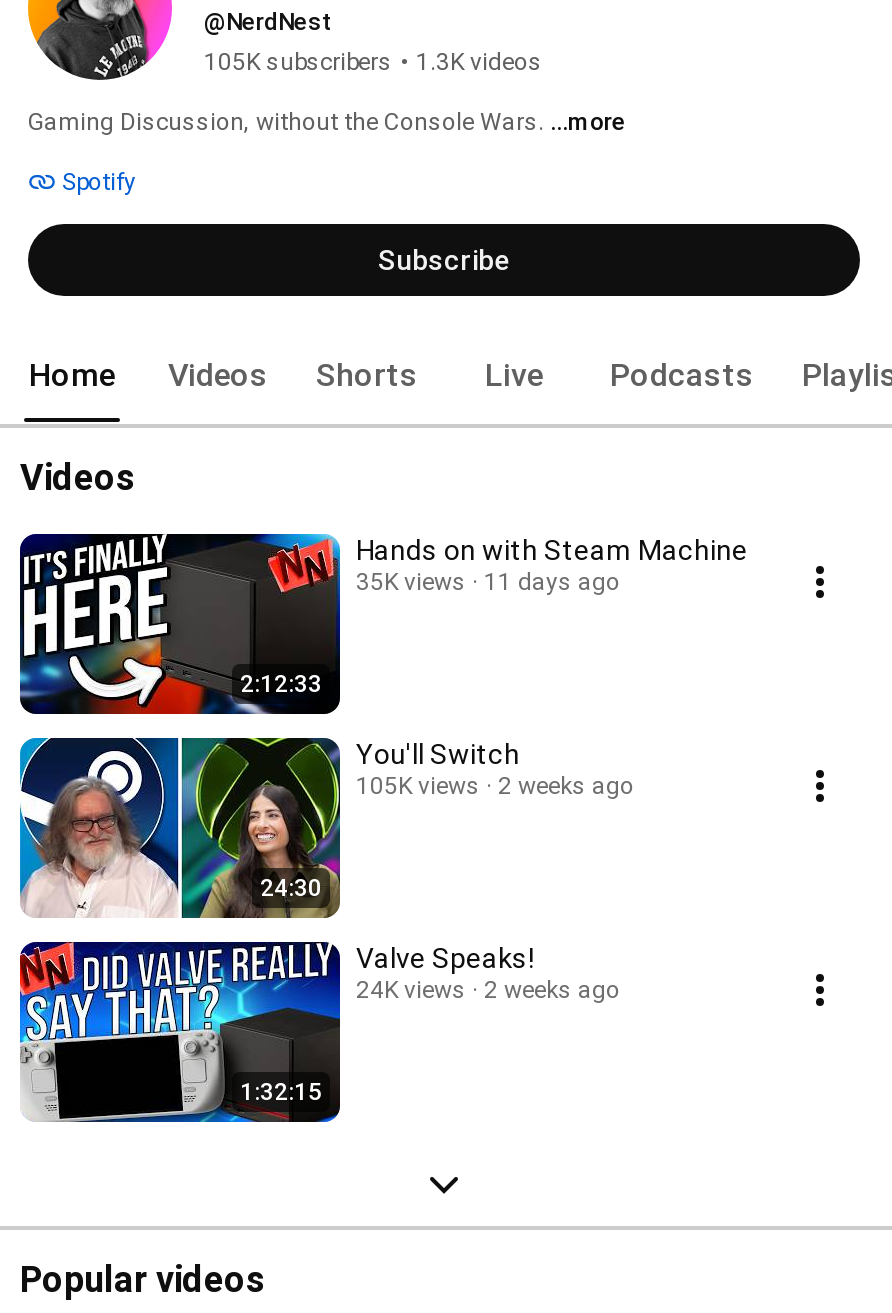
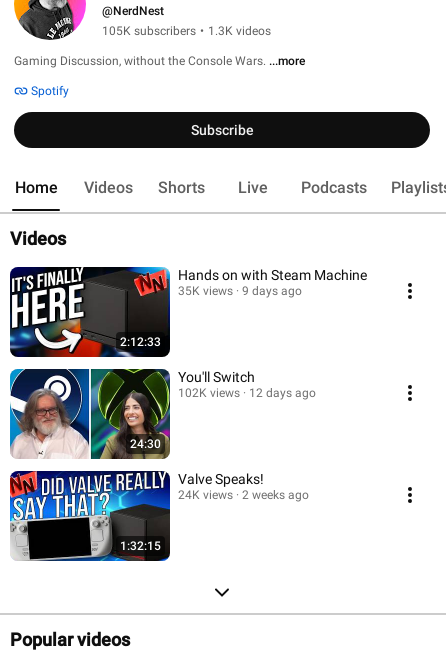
[356,568,620,596] 35K views 11 days ago -> [178,284,302,298] 35K views 9 days ago
[356,772,480,800] 105K views -> [178,386,240,400] 102K views
[498,772,634,800] 2 weeks ago -> [249,386,316,400] 12 days ago

